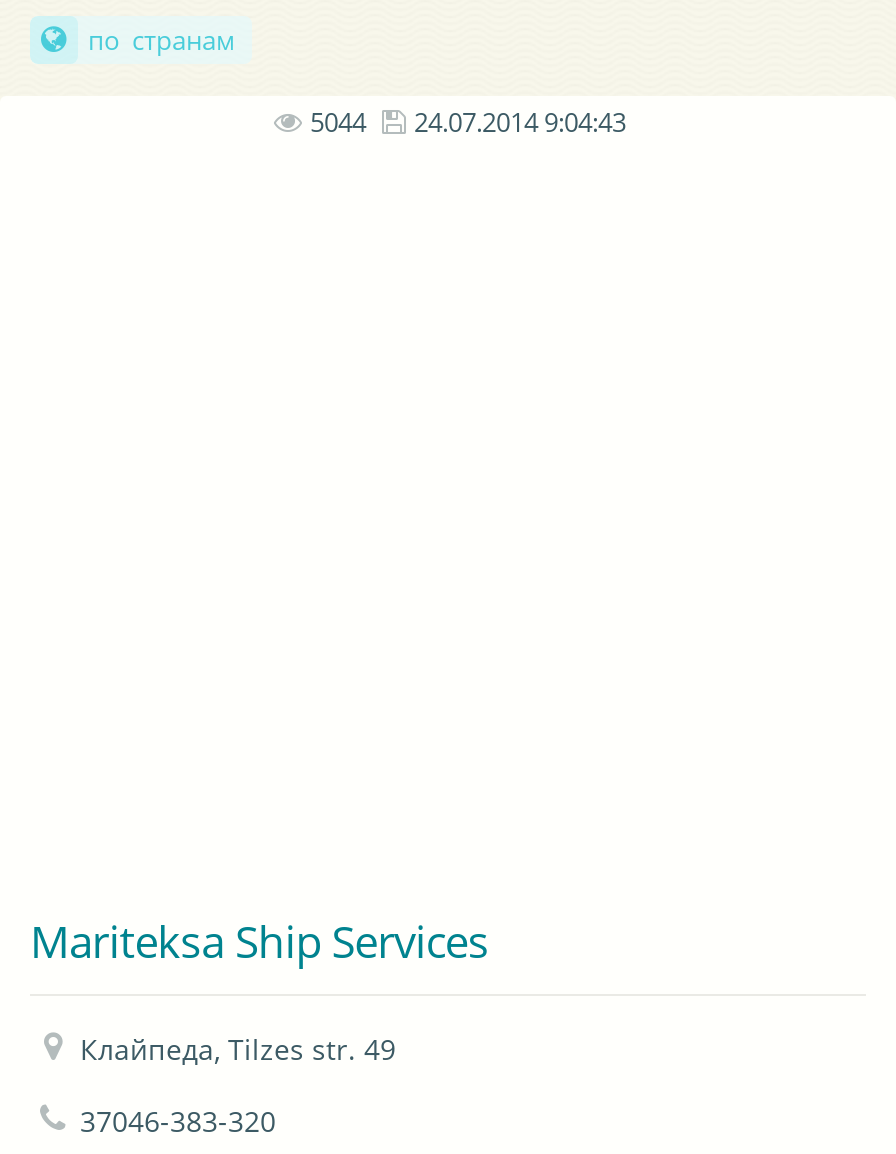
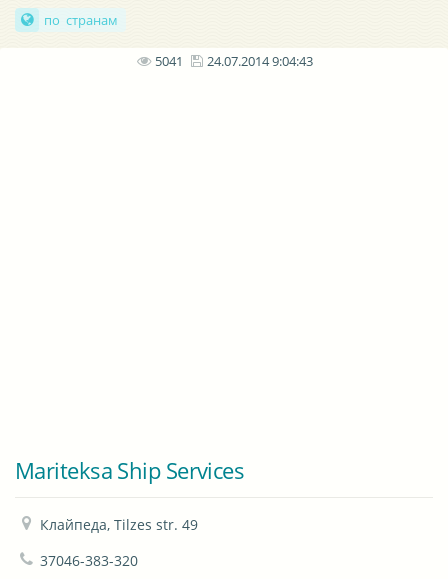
[310,104,626,140] 5044 24.07.2014 9:04:43 -> [155,52,313,70] 5041 24.07.2014 9:04:43

